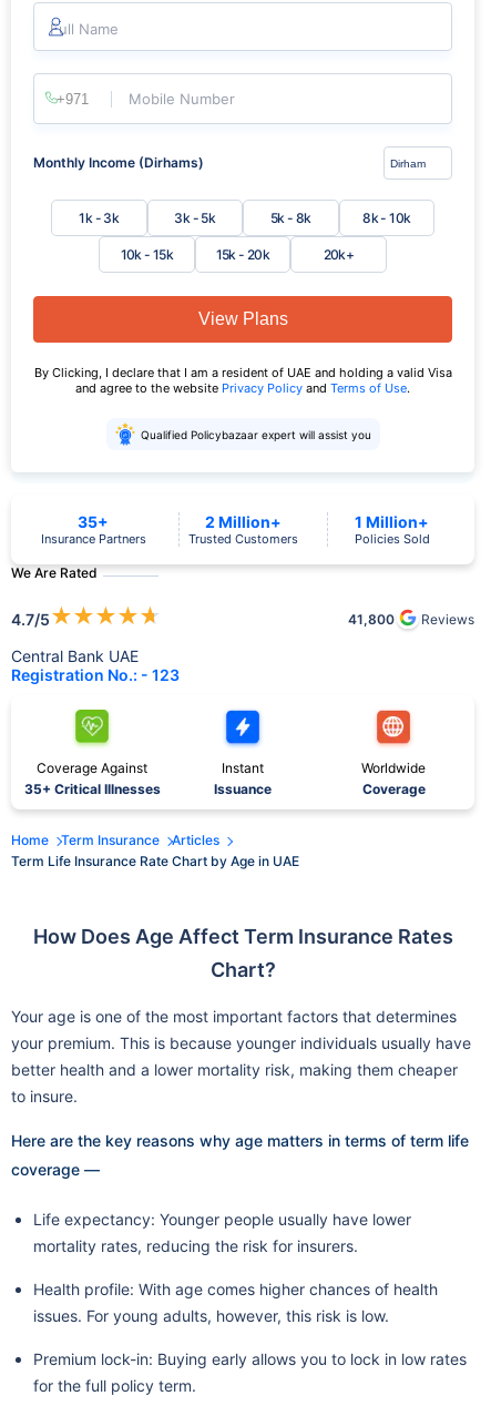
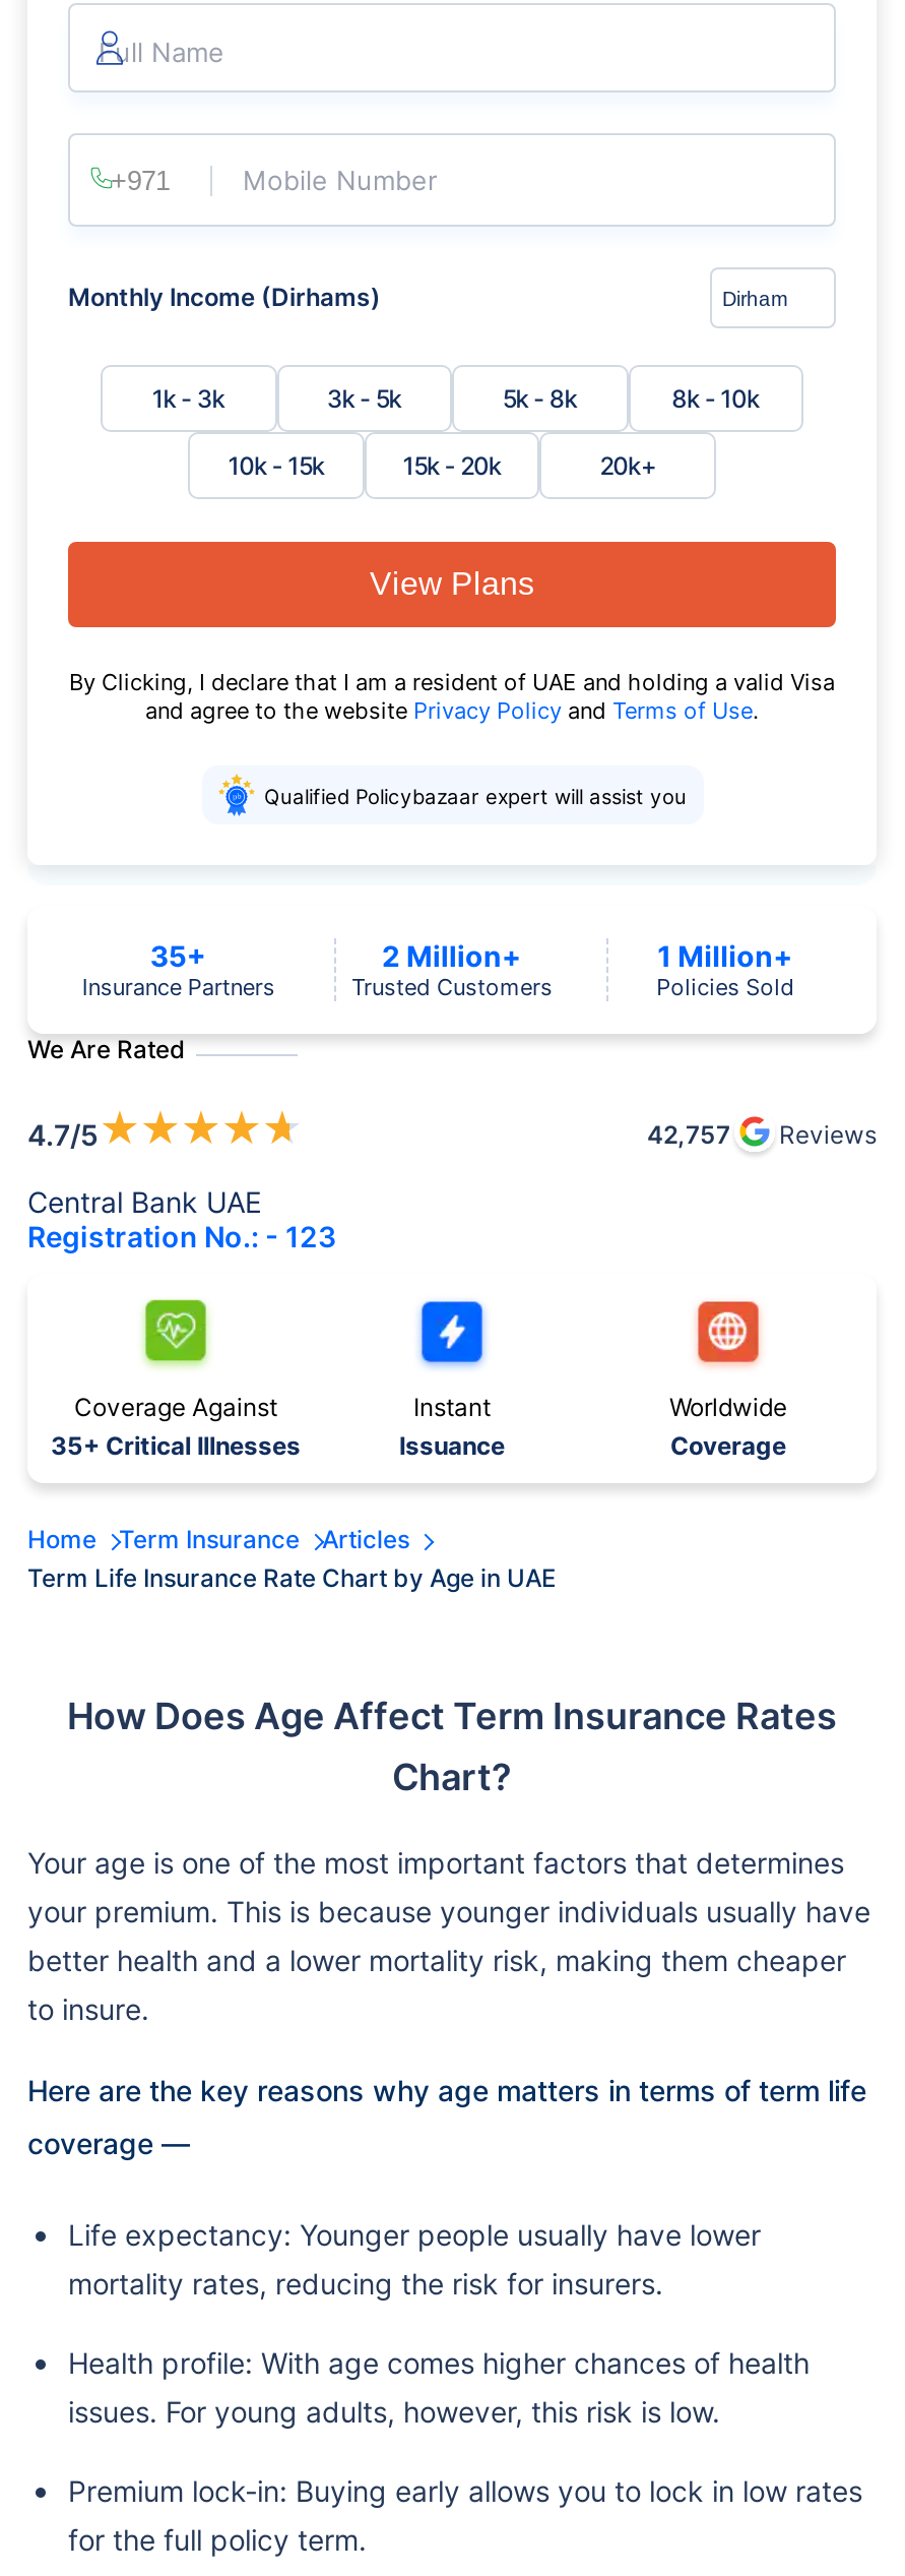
[348,611,474,628] 41,800 Reviews -> [647,1119,877,1150] 42,757 Reviews

